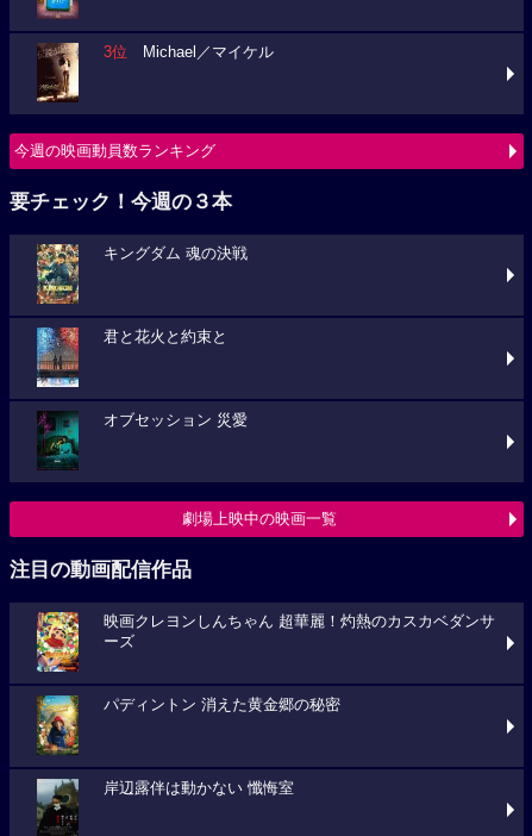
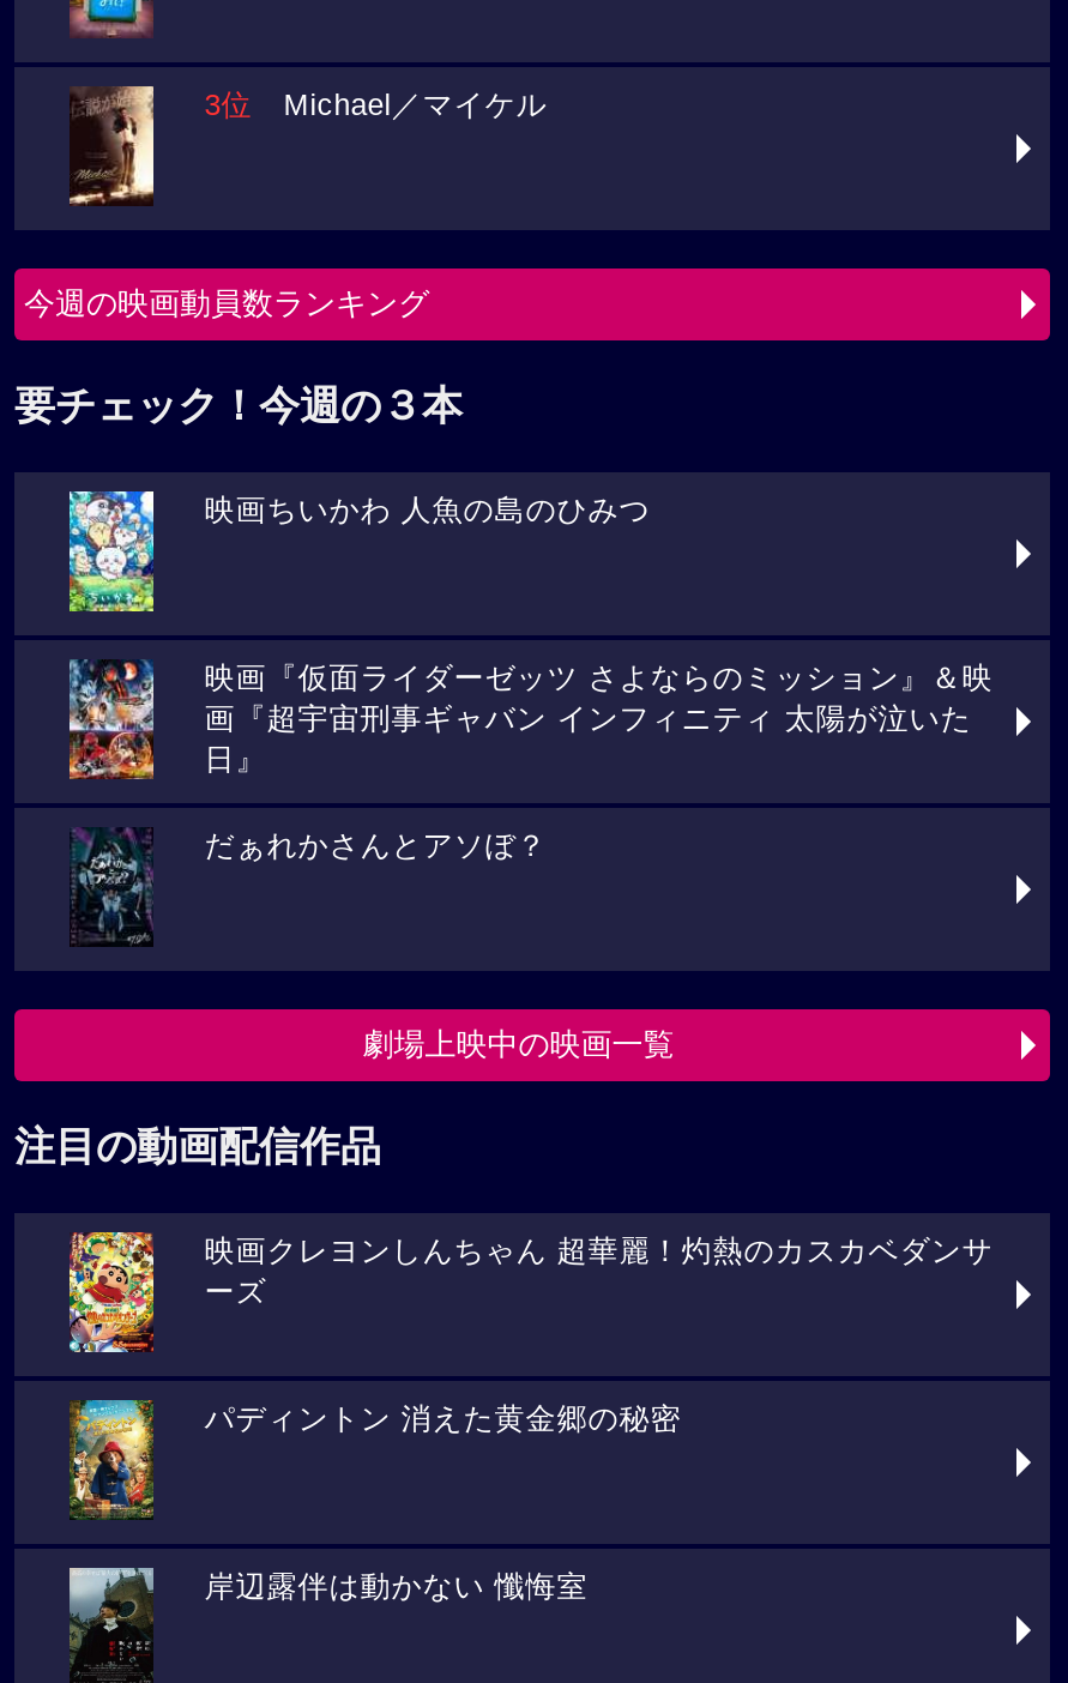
[36,243,248,305] [image] | キングダム 魂の決戦 -> [67,489,650,614] [image] | 映画ちいかわ 人魚の島のひみつ
[36,326,228,388] [image] | 君と花火と約束と -> [67,659,993,779] [image] | 映画『仮面ライダーゼッツ さよならのミッション』＆映 | 画『超宇宙刑事ギャバン インフィニティ 太陽が泣いた | 日』
[37,411,248,467] [image] | オブセッション 災愛 -> [72,827,547,942] [image] | だぁれかさんとアソぼ？

